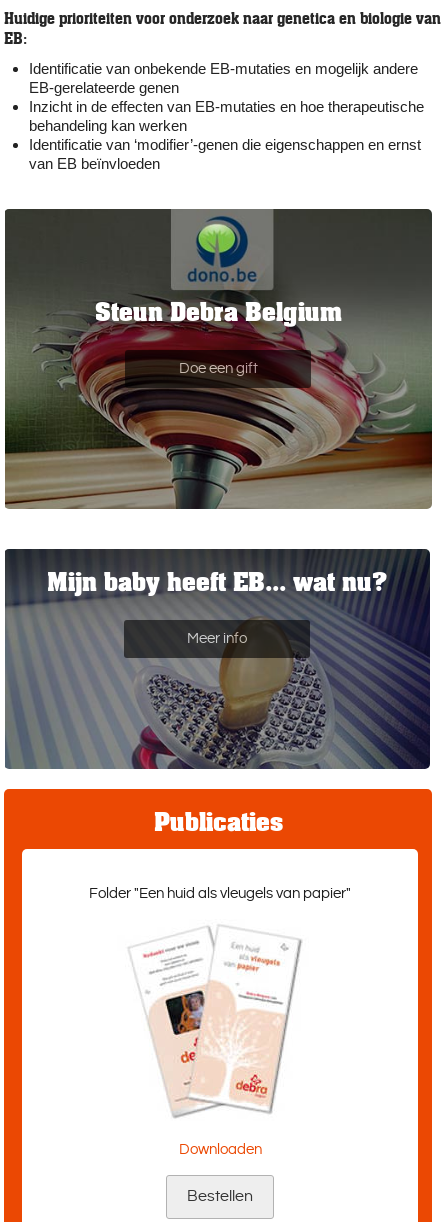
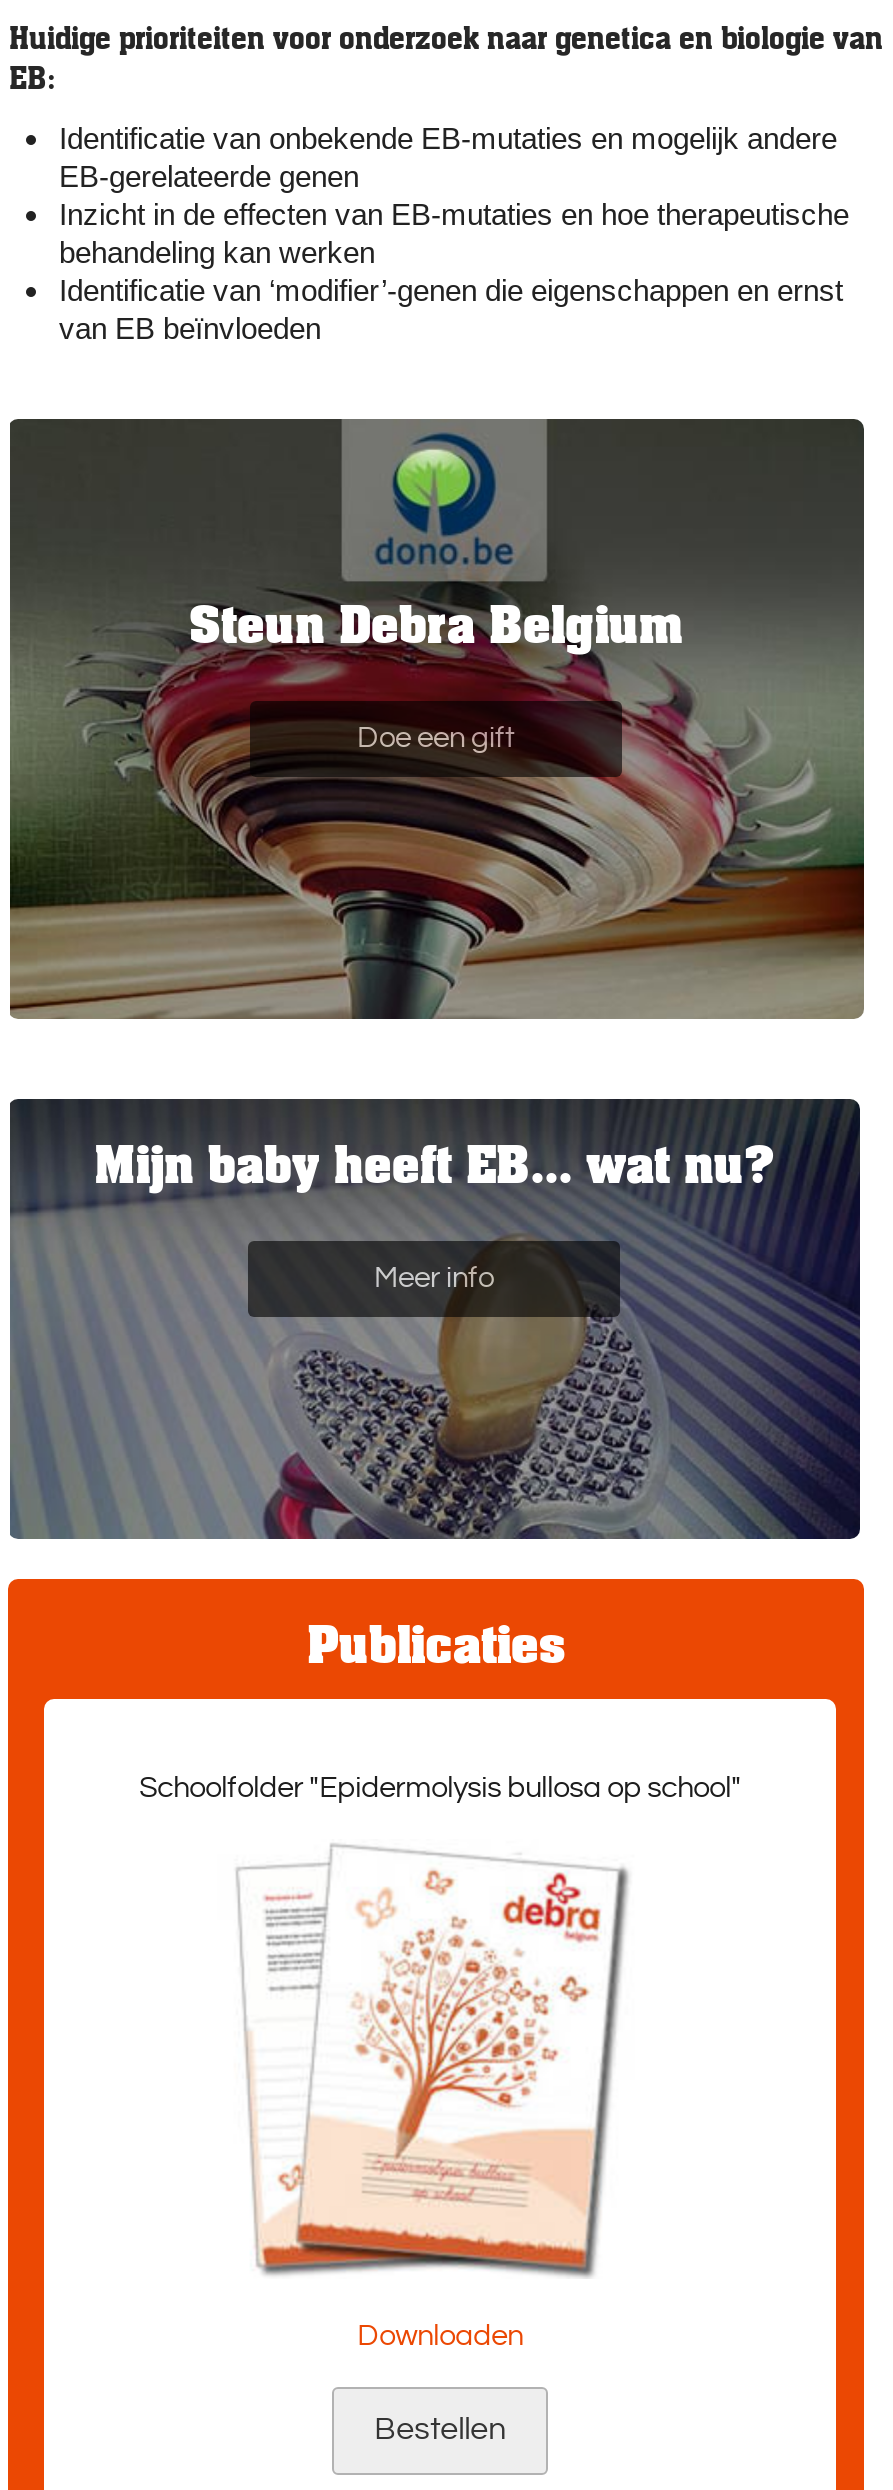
[89,886,351,901] Folder "Een huid als vleugels van papier" -> [139,1773,741,1803] Schoolfolder "Epidermolysis bullosa op school"
[124,928,312,1119] [image] -> [236,1855,630,2277] [image]

